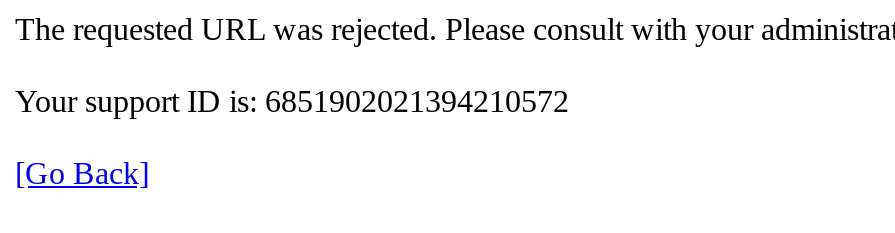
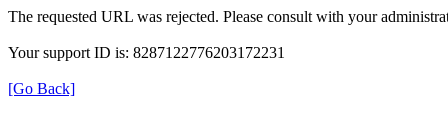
[15,84,569,118] Your support ID is: 6851902021394210572 -> [8,44,285,61] Your support ID is: 8287122776203172231

